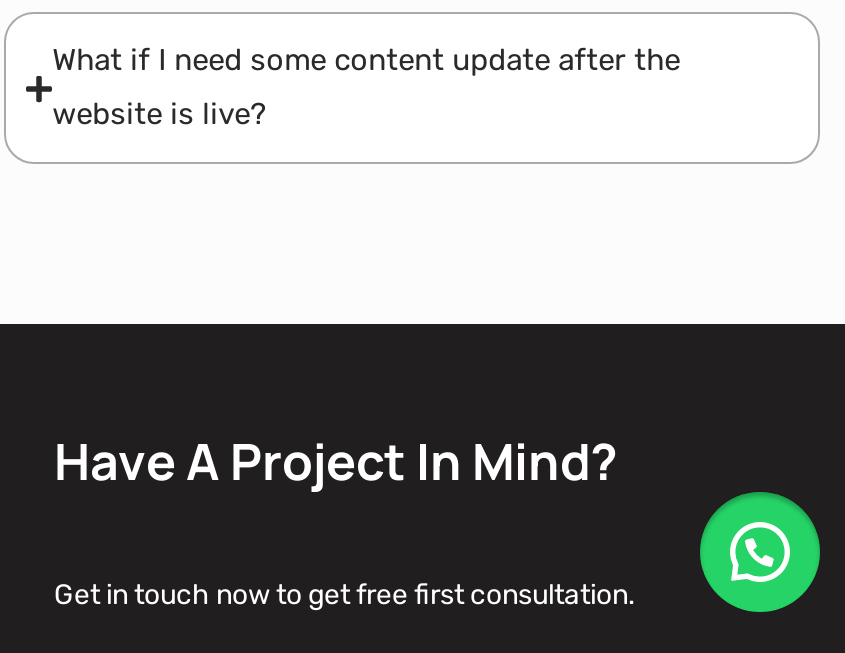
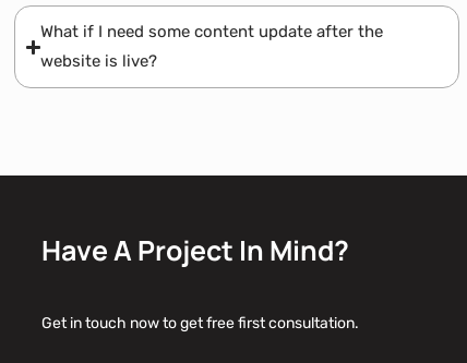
[698,490,822,614] [image] -> none

